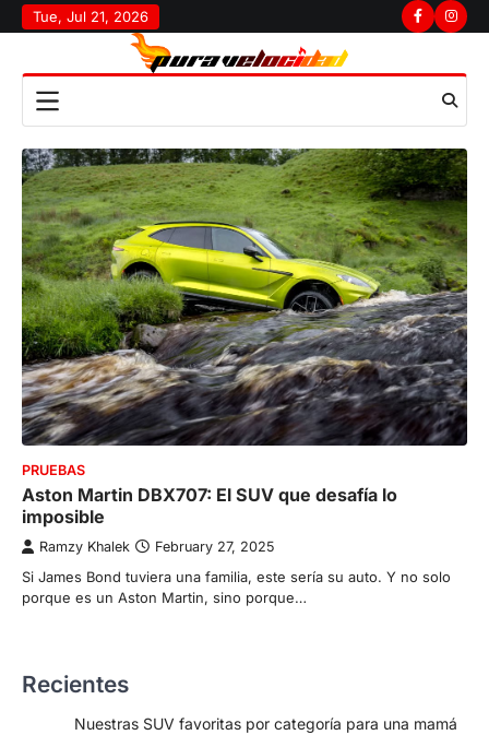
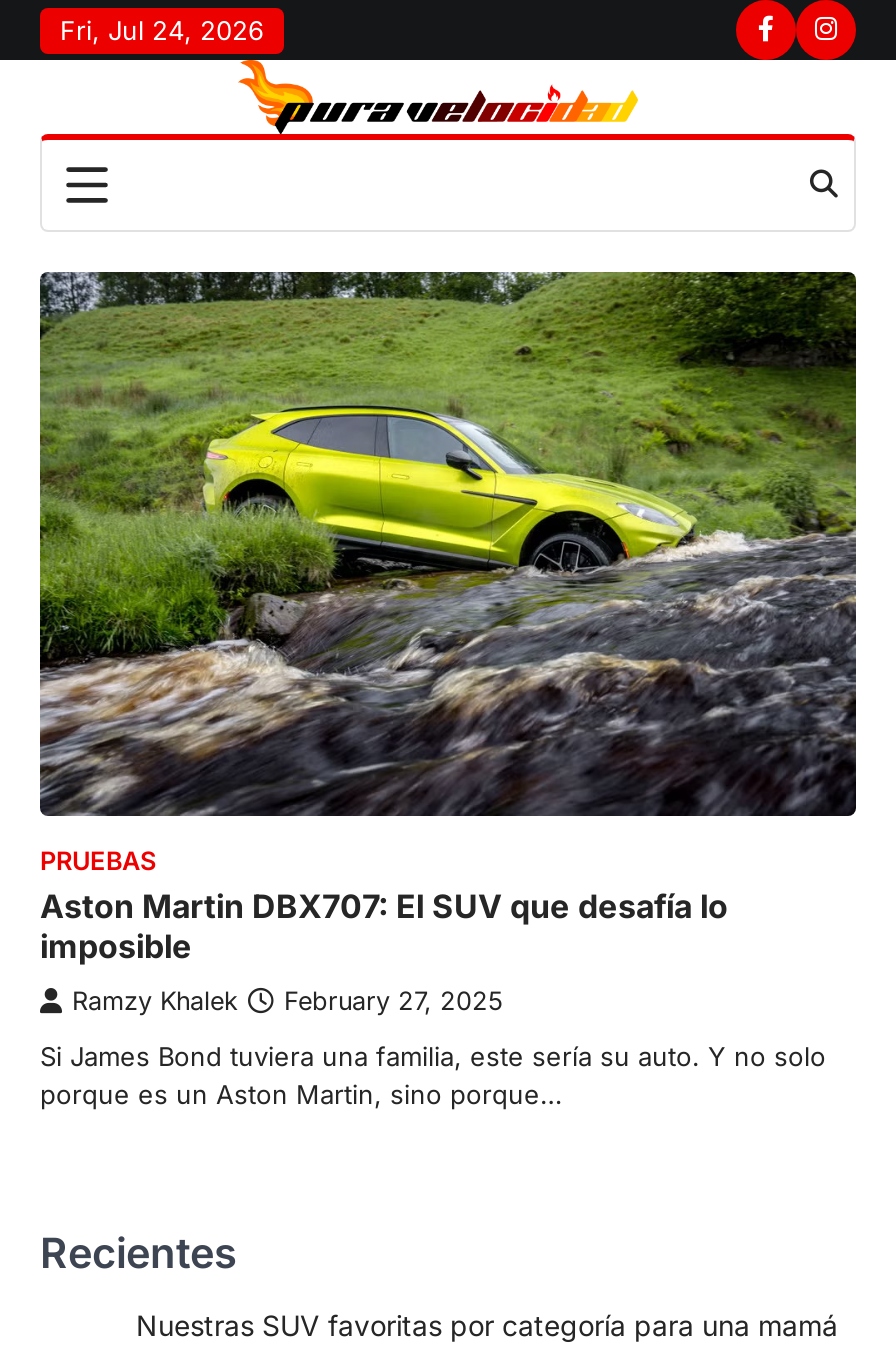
[33,7,148,25] Tue, Jul 21, 2026 -> [60,13,264,45] Fri, Jul 24, 2026

